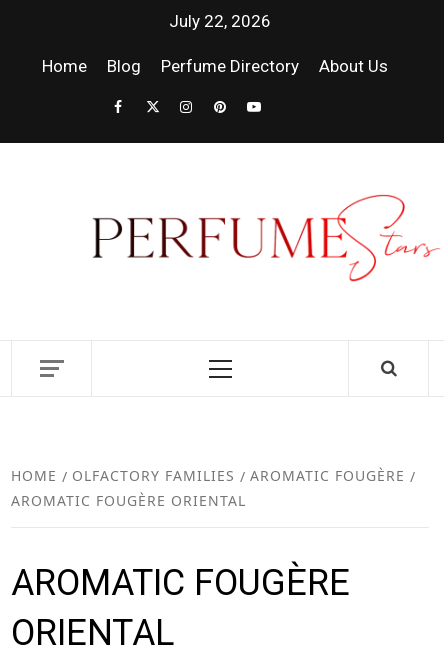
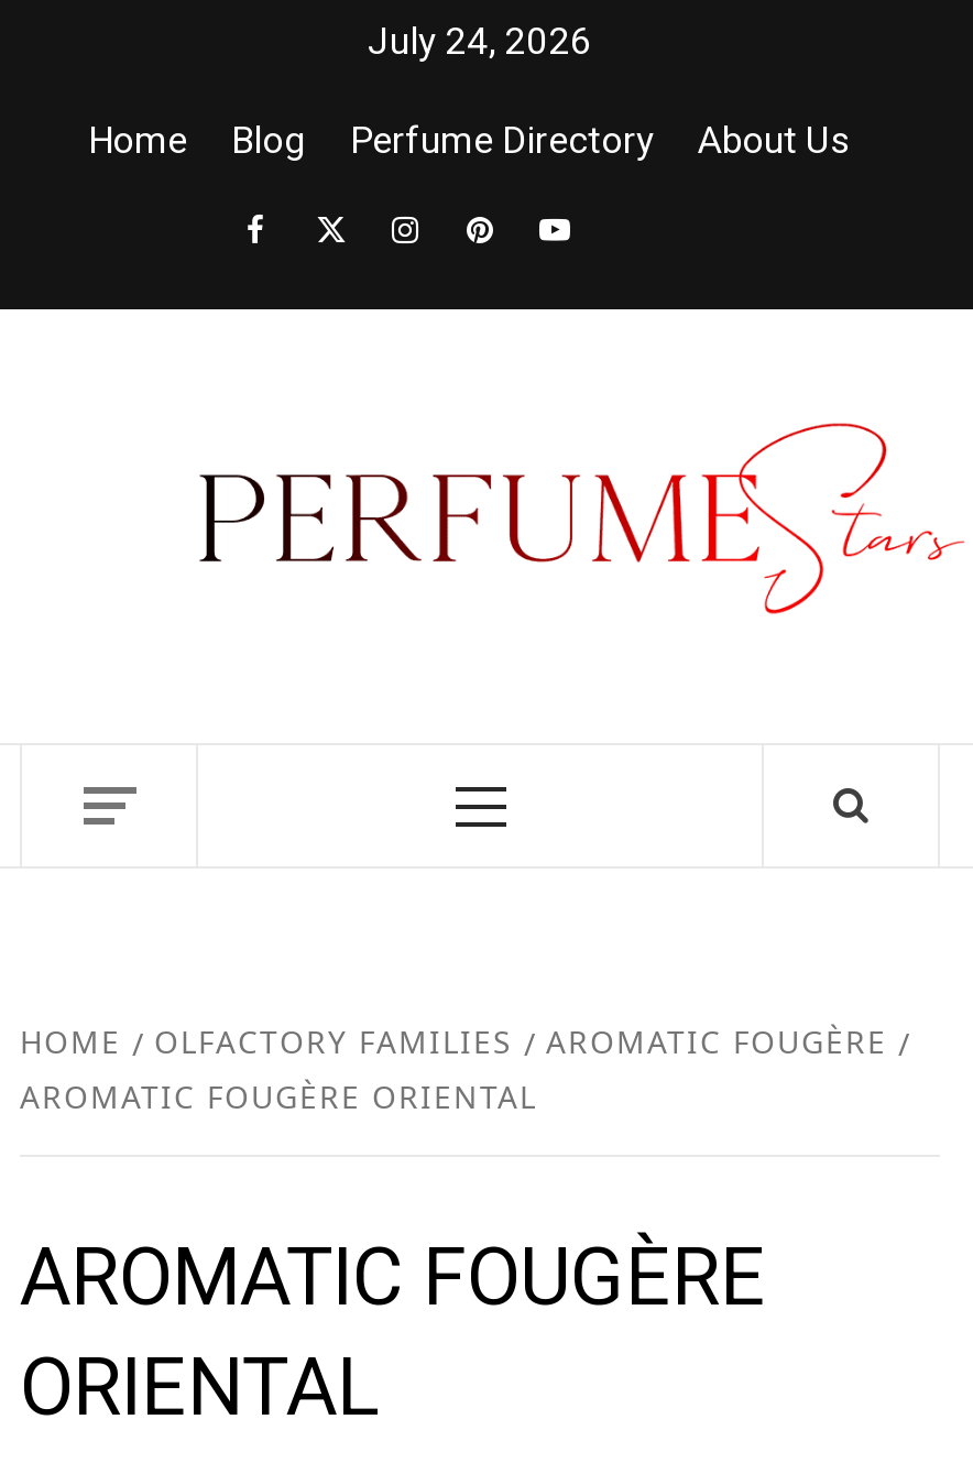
[169,11,271,31] July 22, 2026 -> [368,19,592,63] July 24, 2026

